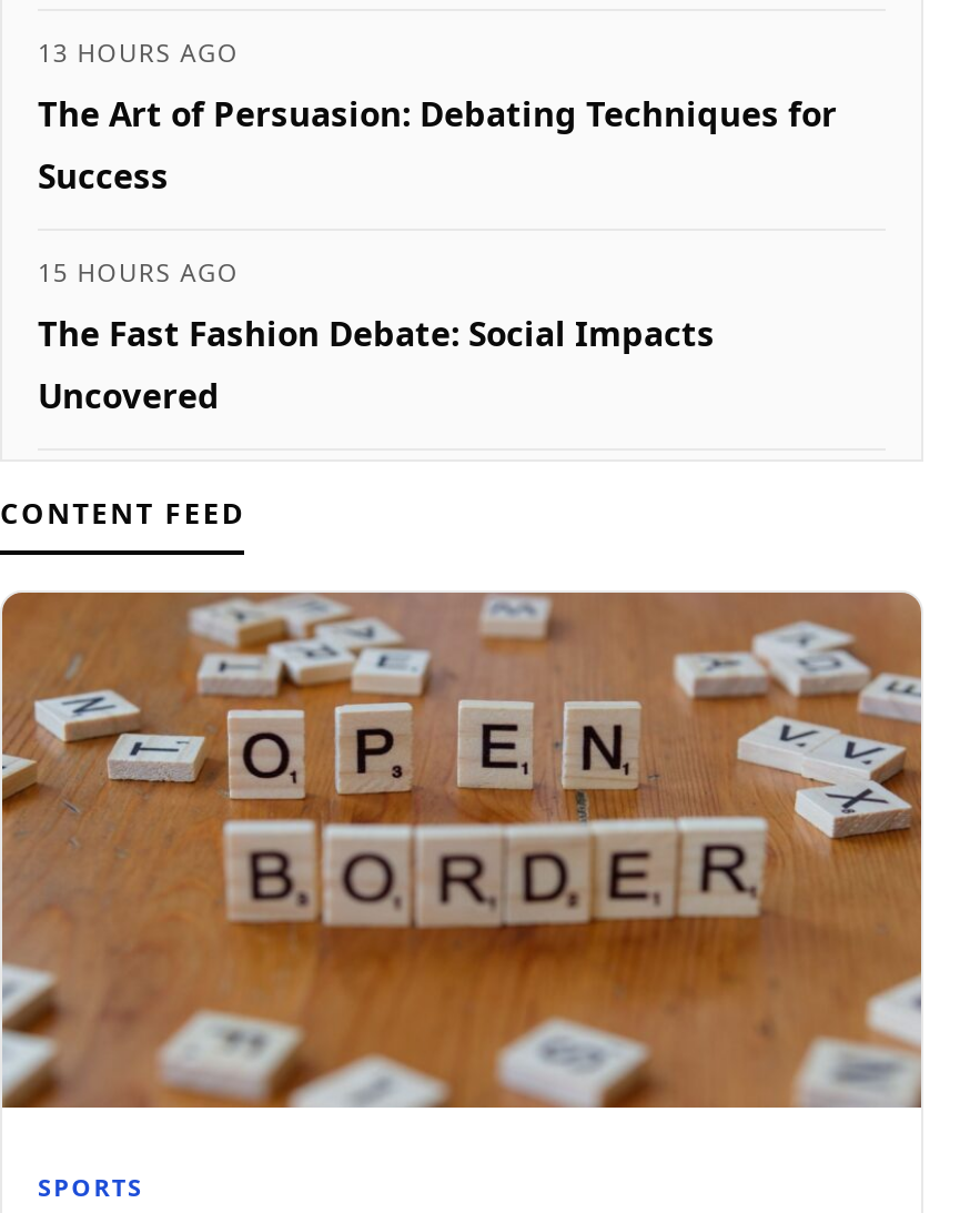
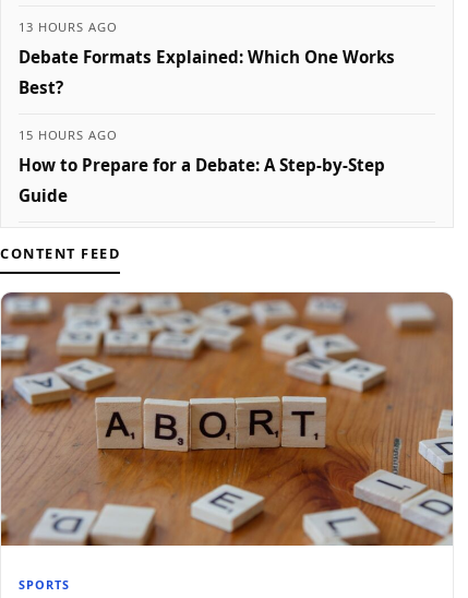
[38,90,837,197] The Art of Persuasion: Debating Techniques for | Success -> [19,46,395,98] Debate Formats Explained: Which One Works | Best?
[38,310,715,416] The Fast Fashion Debate: Social Impacts | Uncovered -> [19,153,385,206] How to Prepare for a Debate: A Step-by-Step | Guide
[7,593,921,1110] [image] -> [3,292,454,547] [image]

